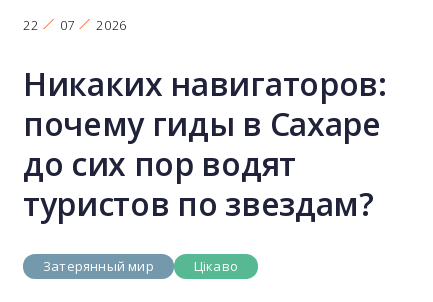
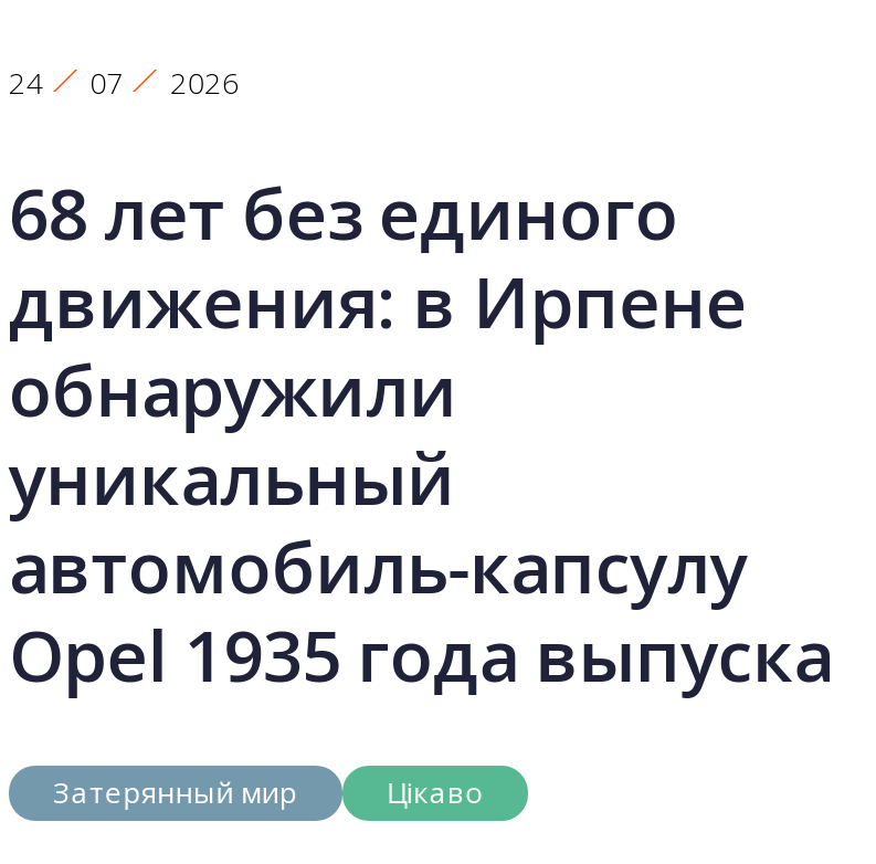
[23,16,127,34] 22 07 2026 -> [9,63,239,103] 24 07 2026
[23,62,387,225] Никаких навигаторов: | почему гиды в Сахаре | до сих пор водят | туристов по звездам? -> [9,164,833,701] 68 лет без единого | движения: в Ирпене | обнаружили | уникальный | автомобиль-капсулу | Opel 1935 года выпуска

